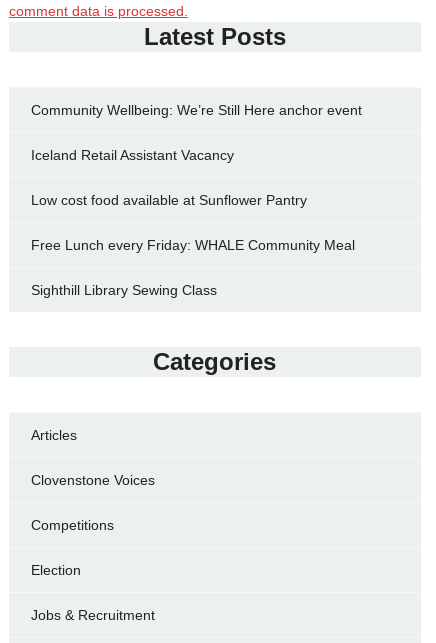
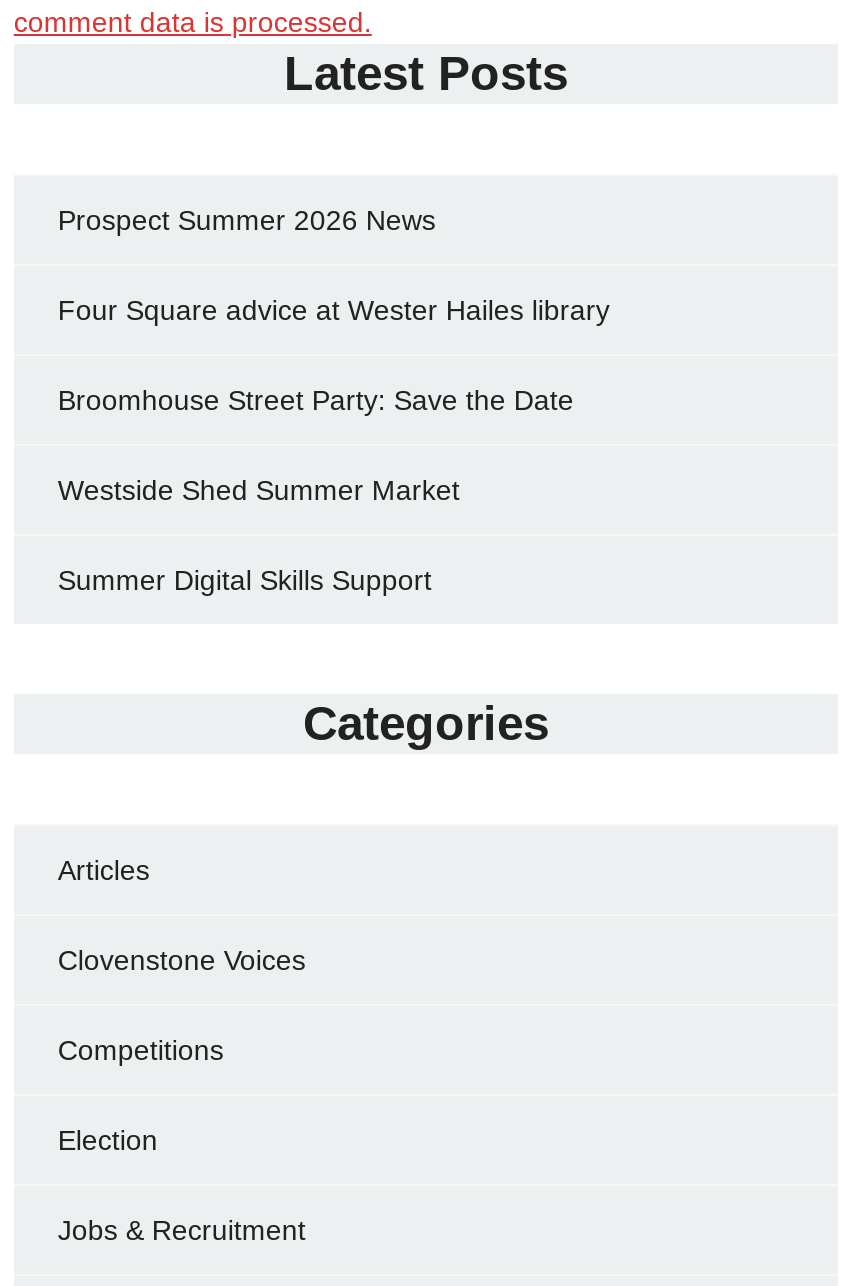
[31,102,362,118] Community Wellbeing: We’re Still Here anchor event -> [58,204,436,236] Prospect Summer 2026 News
[31,147,234,163] Iceland Retail Assistant Vacancy -> [58,294,610,326] Four Square advice at Wester Hailes library
[31,192,307,208] Low cost food available at Sunflower Pantry -> [58,384,574,416] Broomhouse Street Party: Save the Date
[31,237,355,253] Free Lunch every Friday: WHALE Community Meal -> [58,474,460,506] Westside Shed Summer Market
[31,282,217,298] Sighthill Library Sewing Class -> [58,564,432,596] Summer Digital Skills Support

